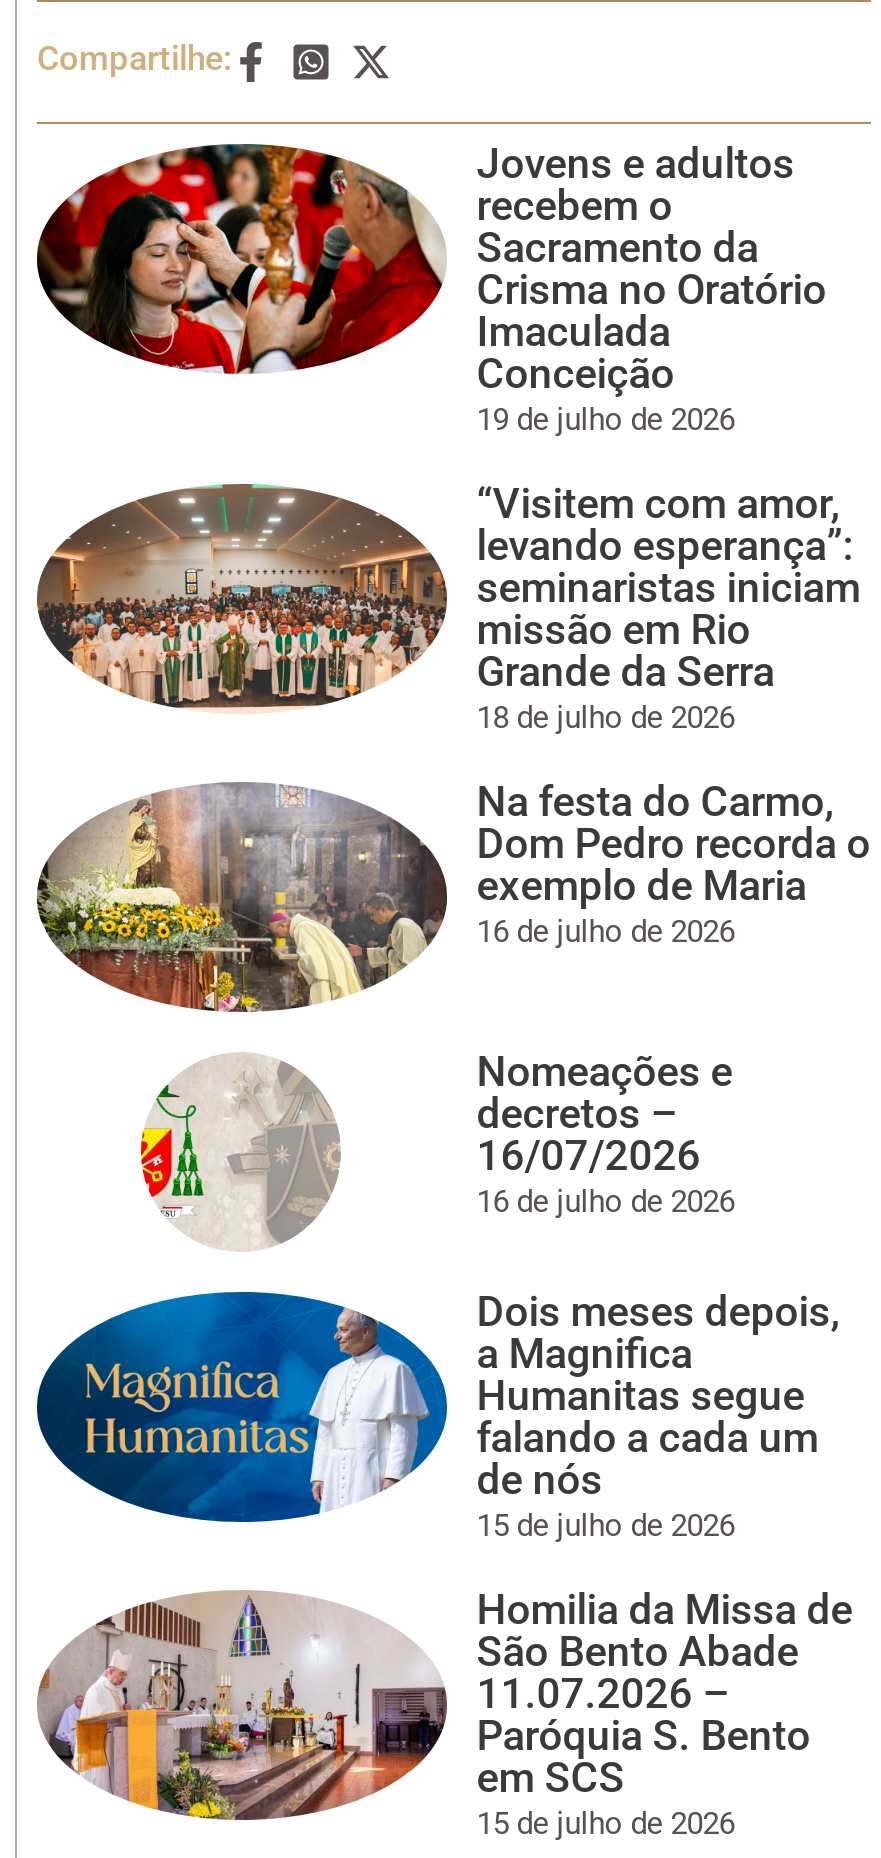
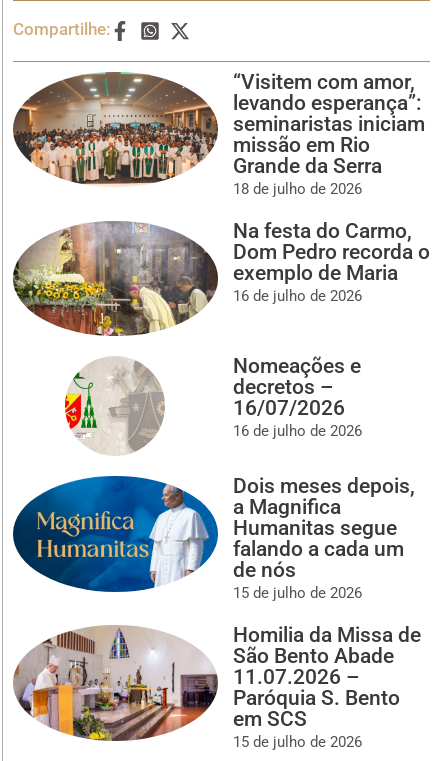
[37,140,826,438] [image] | Jovens e adultos | recebem o | Sacramento da | Crisma no Oratório | Imaculada | Conceição | 19 de julho de 2026 -> none

